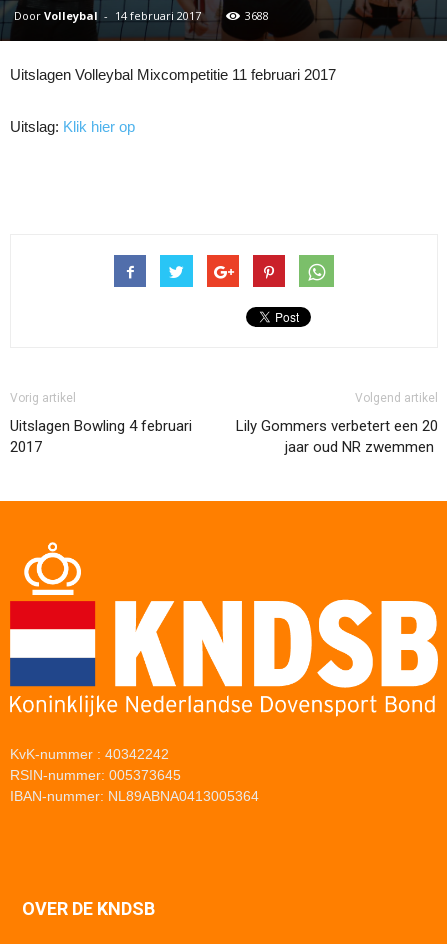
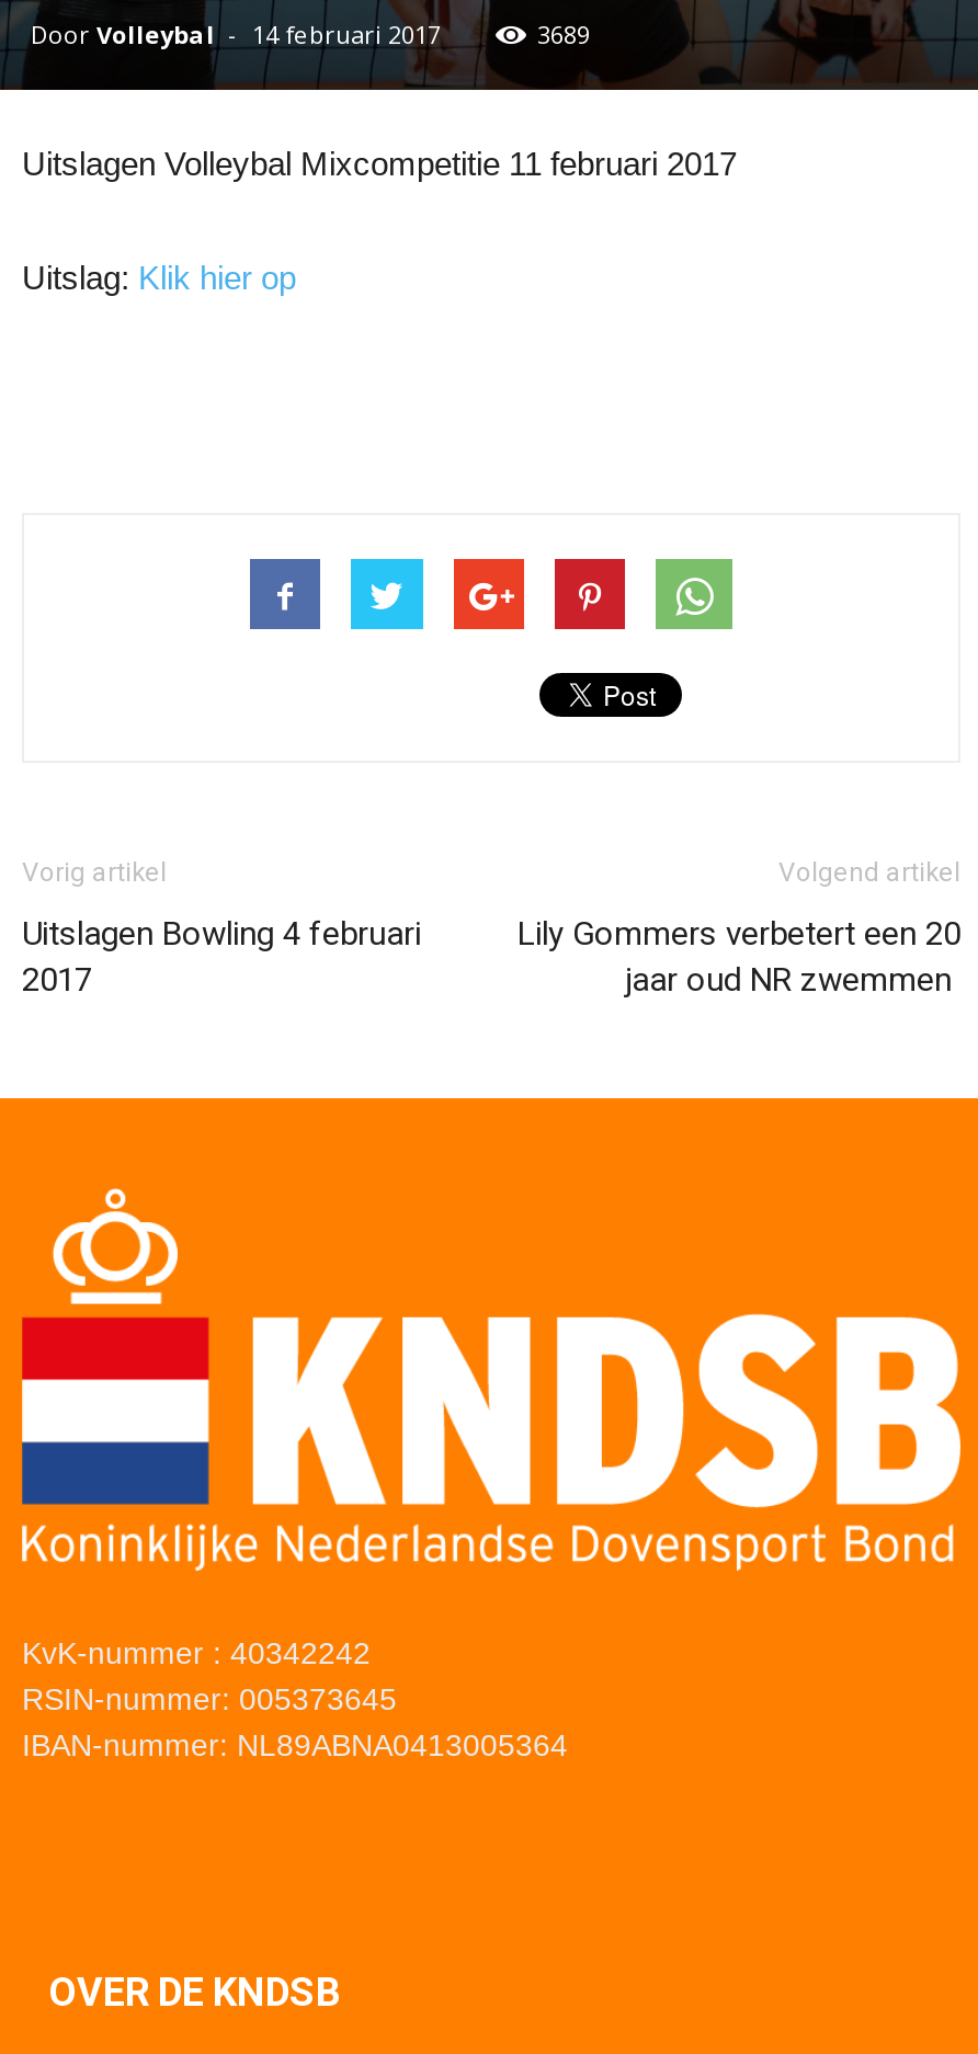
[245,8,269,23] 3688 -> [537,18,590,51] 3689

